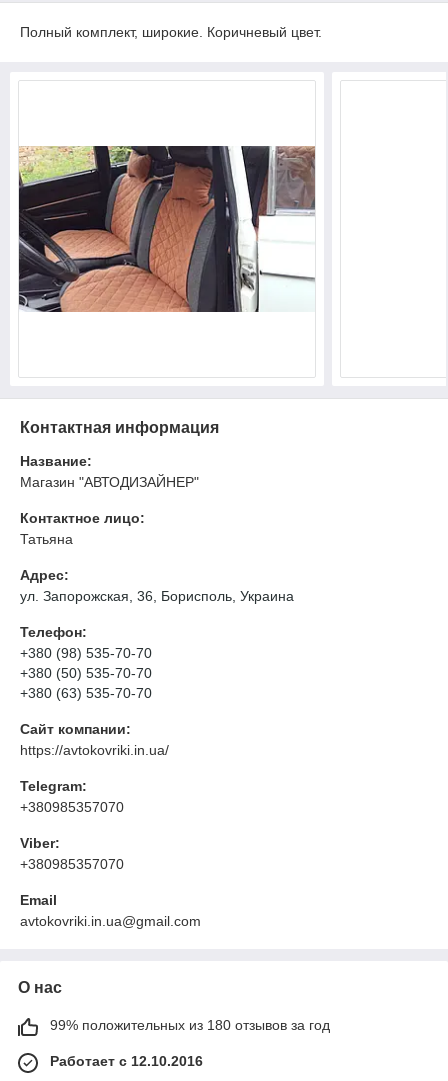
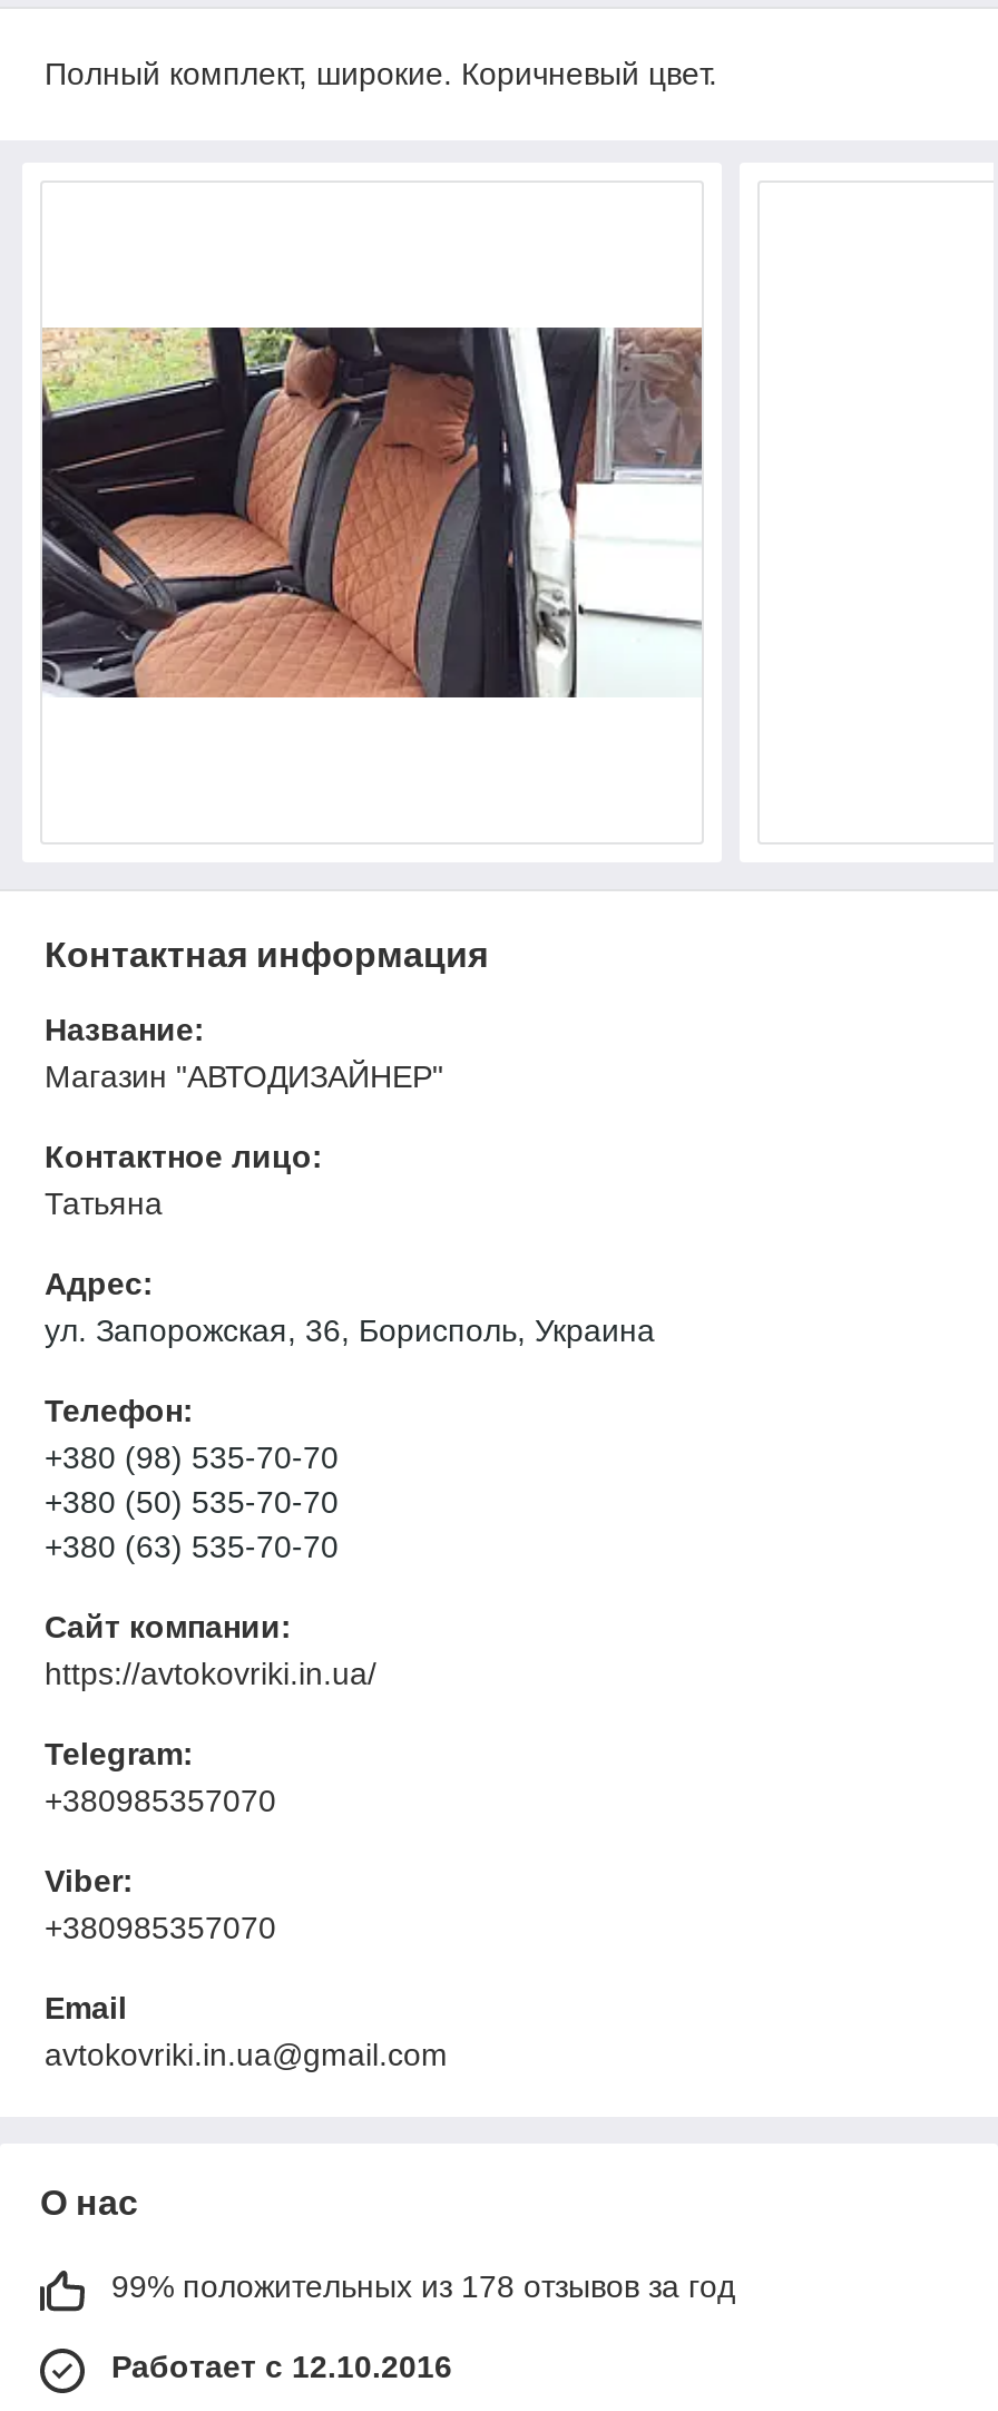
[50,1017,330,1033] 99% положительных из 180 отзывов за год -> [111,2267,735,2303] 99% положительных из 178 отзывов за год

